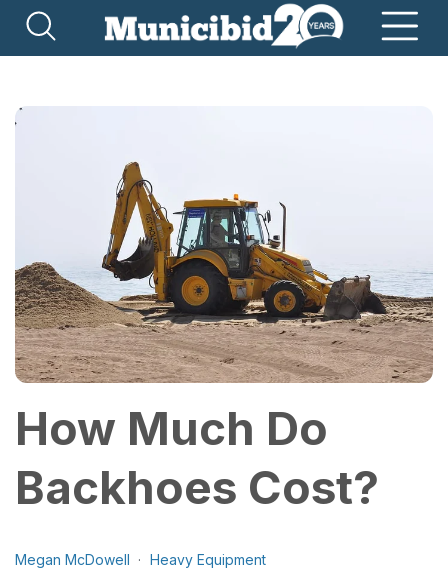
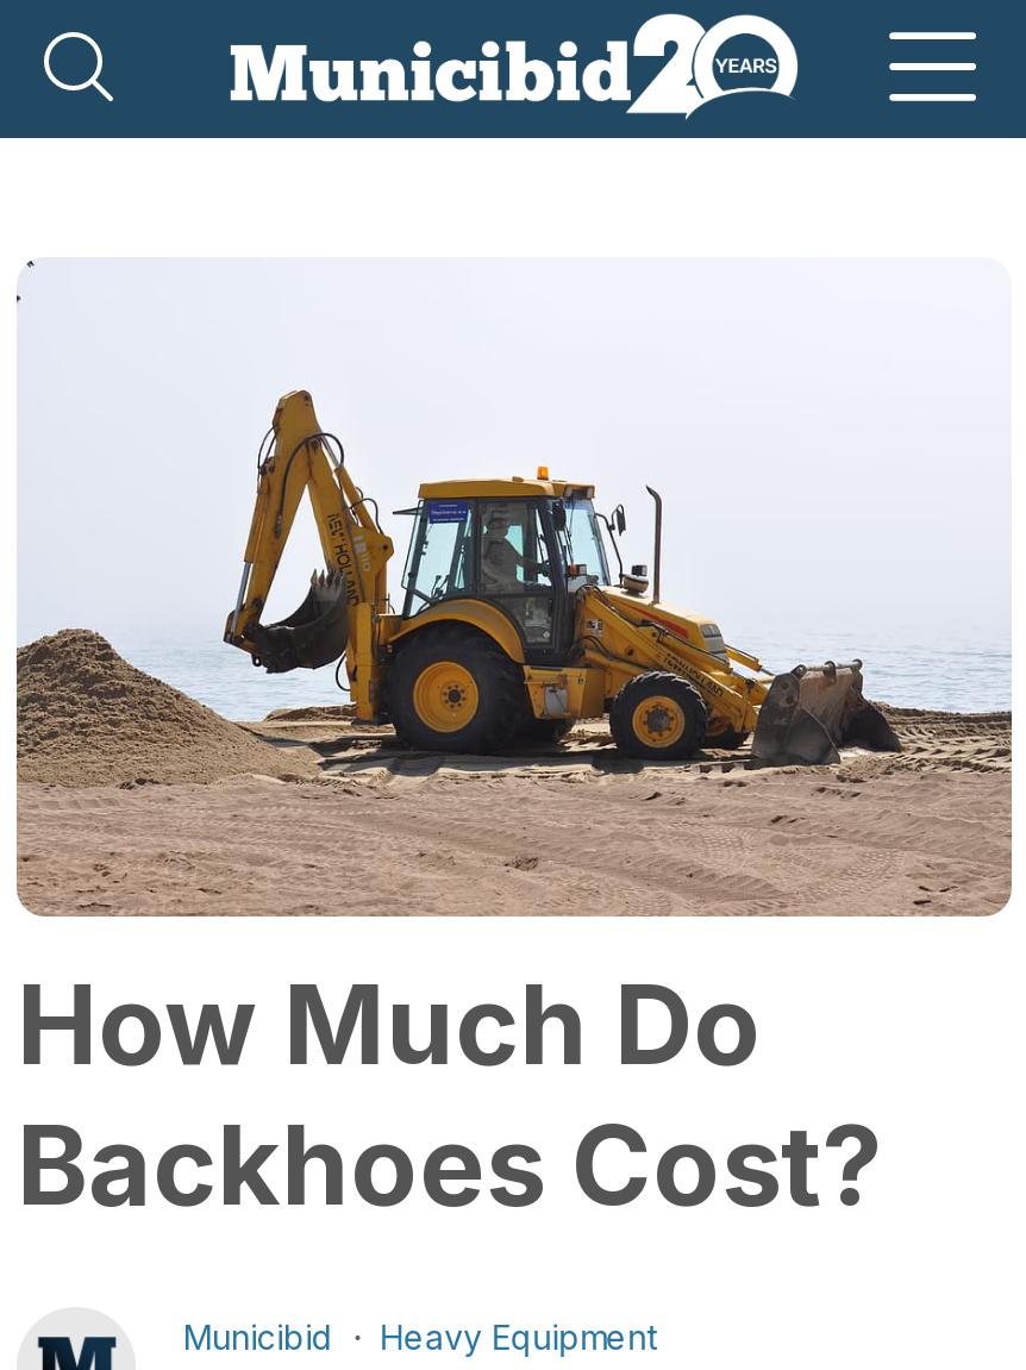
[15,551,130,568] Megan McDowell -> [183,1317,333,1358] Municibid

